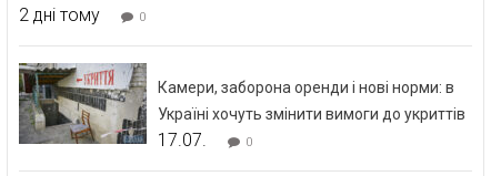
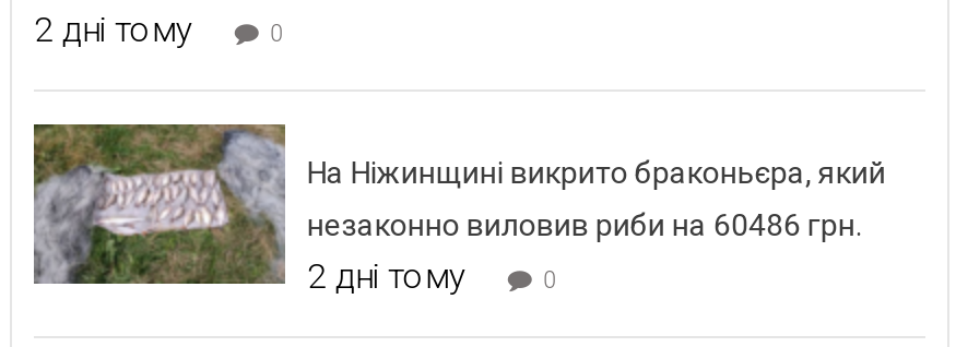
[19,63,454,145] [image] | Камери, заборона оренди і нові норми: в -> [34,122,886,286] [image] | На Ніжинщині викрито браконьєра, який
[158,105,465,151] Україні хочуть змінити вимоги до укриттів | 17.07. -> [307,207,862,297] незаконно виловив риби на 60486 грн. | 2 дні тому

